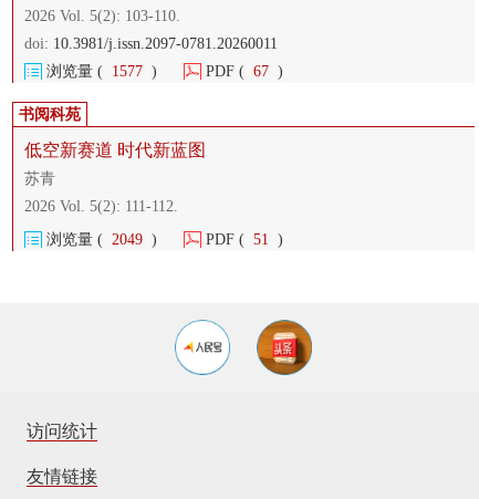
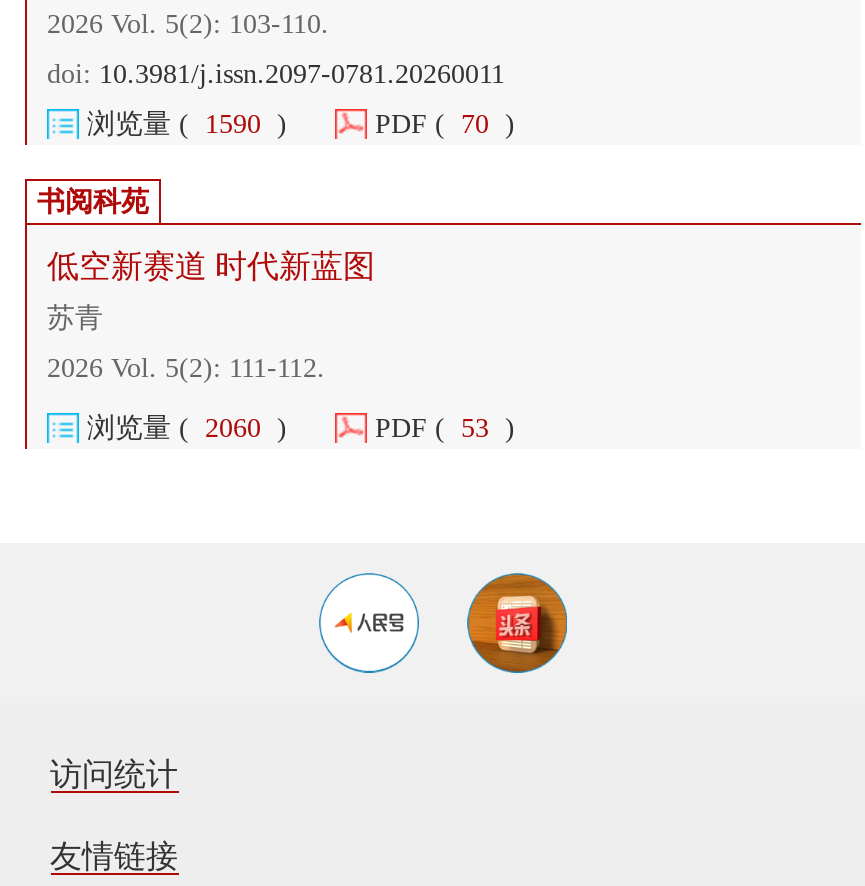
[46,63,157,80] 浏览量 ( 1577 ) -> [87,109,287,139] 浏览量 ( 1590 )
[206,63,283,80] PDF ( 67 ) -> [375,109,515,139] PDF ( 70 )
[46,231,157,248] 浏览量 ( 2049 ) -> [87,413,287,443] 浏览量 ( 2060 )
[206,231,283,248] PDF ( 51 ) -> [375,413,515,443] PDF ( 53 )

